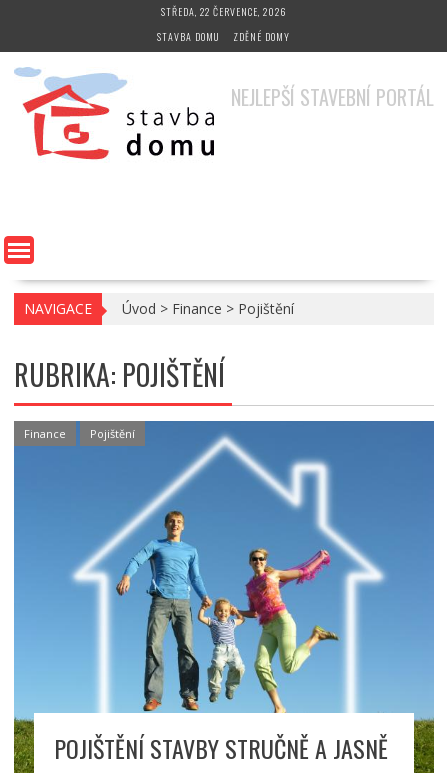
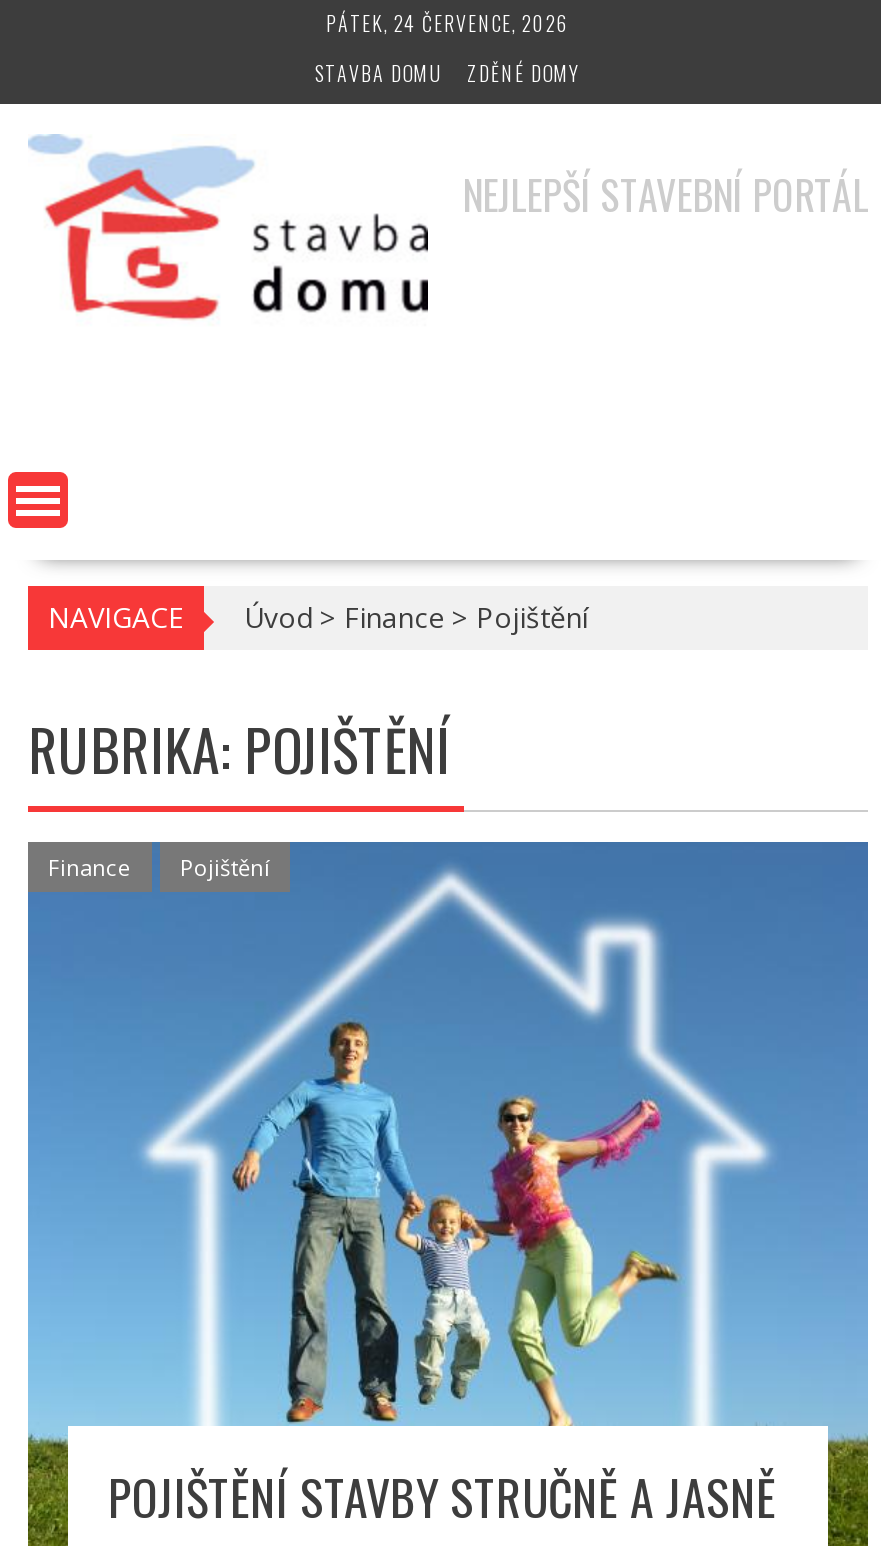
[161,4,287,19] STŘEDA, 22 ČERVENCE, 2026 -> [326,8,570,38] PÁTEK, 24 ČERVENCE, 2026

